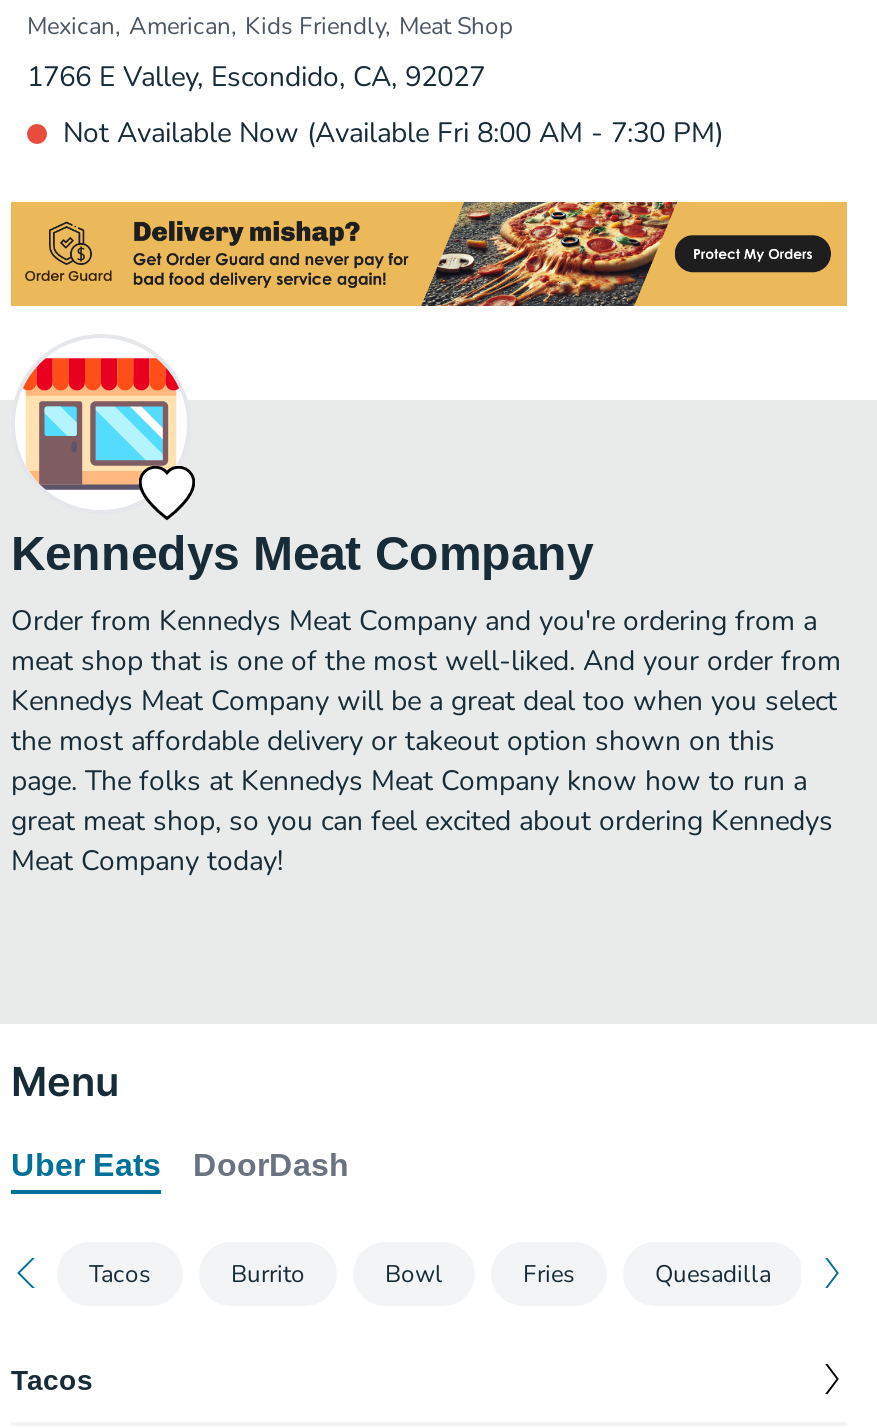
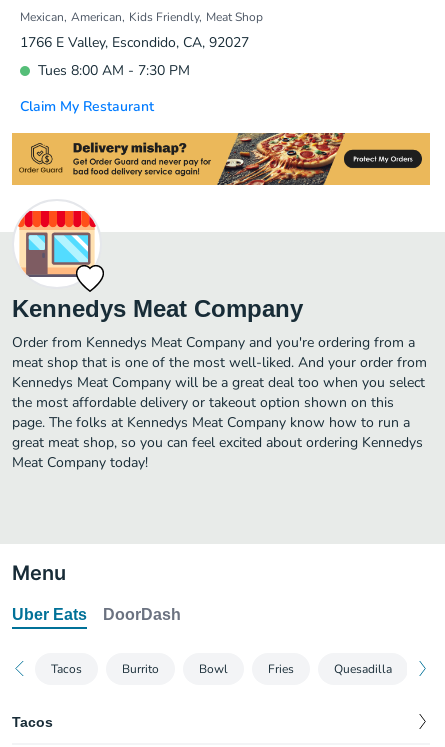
[63,114,723,152] Not Available Now (Available Fri 8:00 AM - 7:30 PM) -> [20,61,190,116] Tues 8:00 AM - 7:30 PM | Claim My Restaurant

